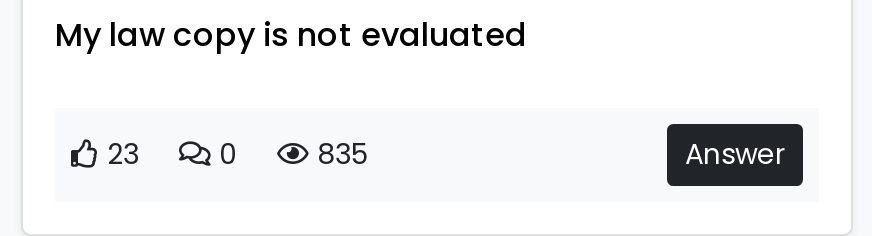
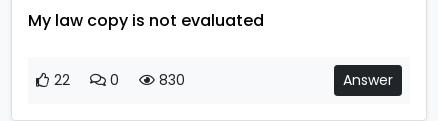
[107,134,139,174] 23 -> [54,70,70,90] 22
[317,134,367,174] 835 -> [159,70,185,90] 830

